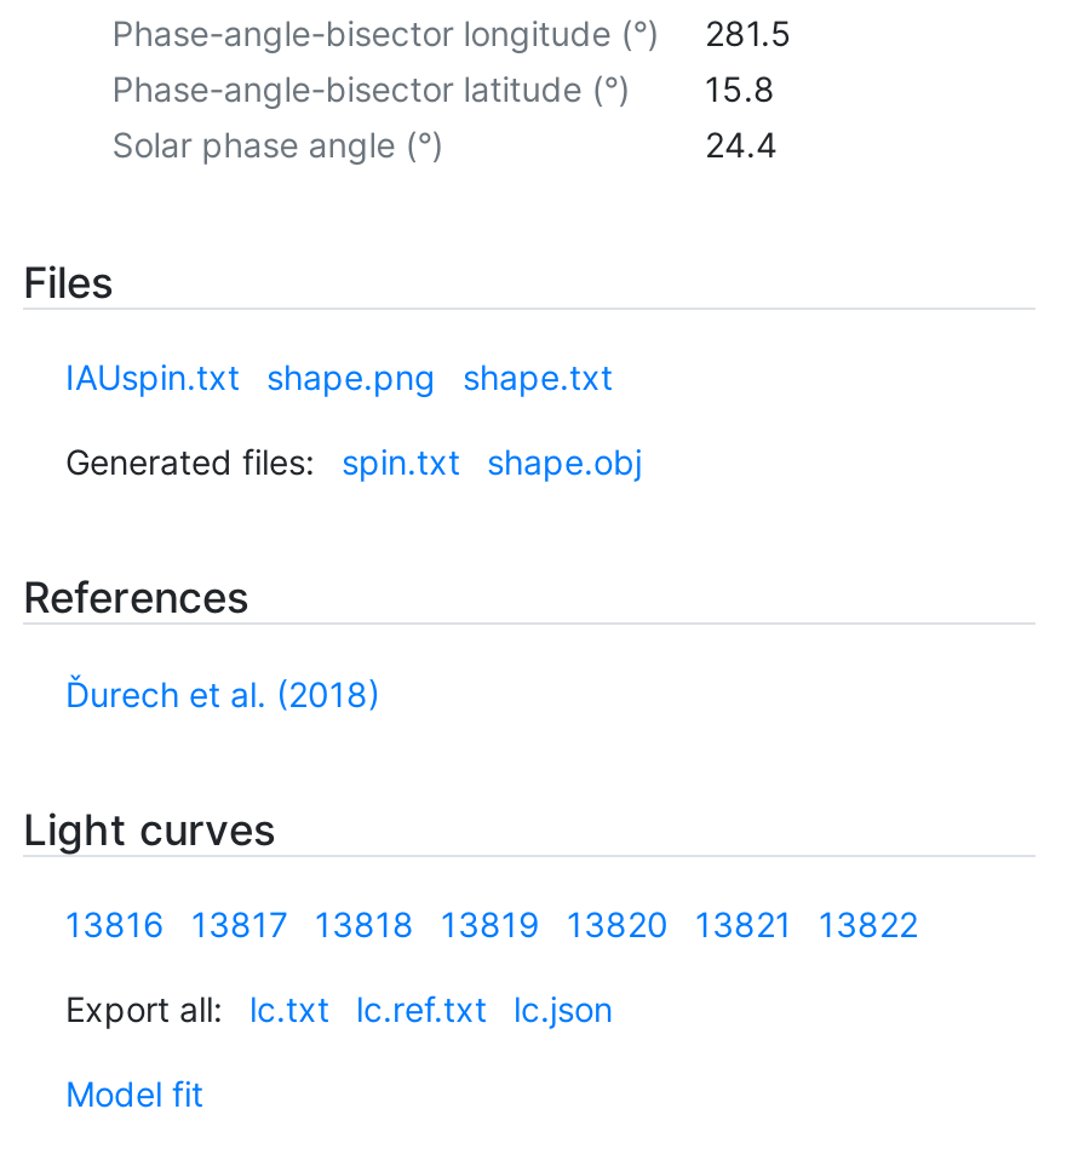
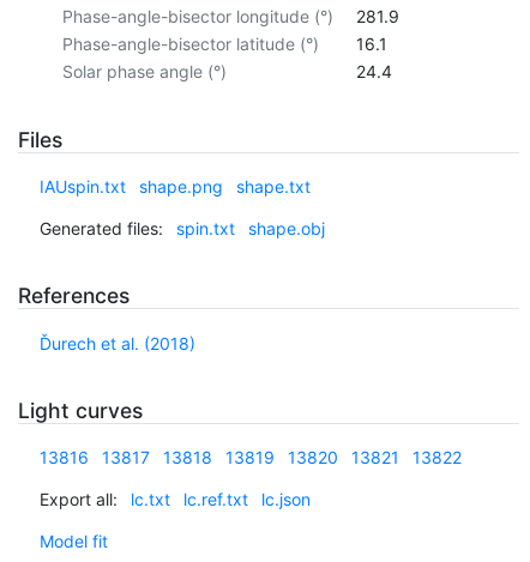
[112,12,792,53] Phase-angle-bisector longitude (°) 281.5 -> [62,6,399,26] Phase-angle-bisector longitude (°) 281.9
[112,67,775,108] Phase-angle-bisector latitude (°) 15.8 -> [62,33,387,54] Phase-angle-bisector latitude (°) 16.1

